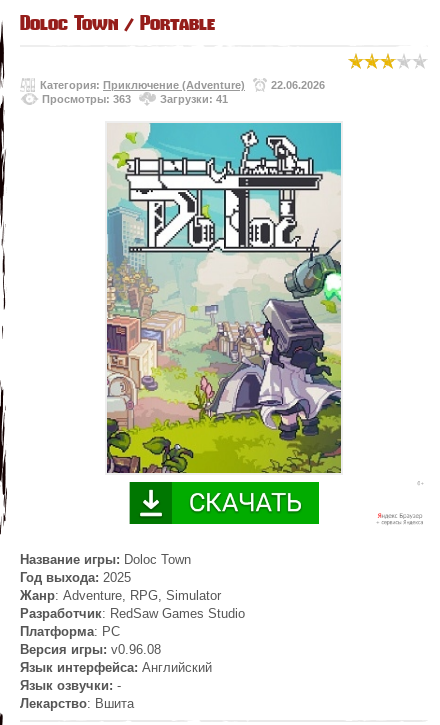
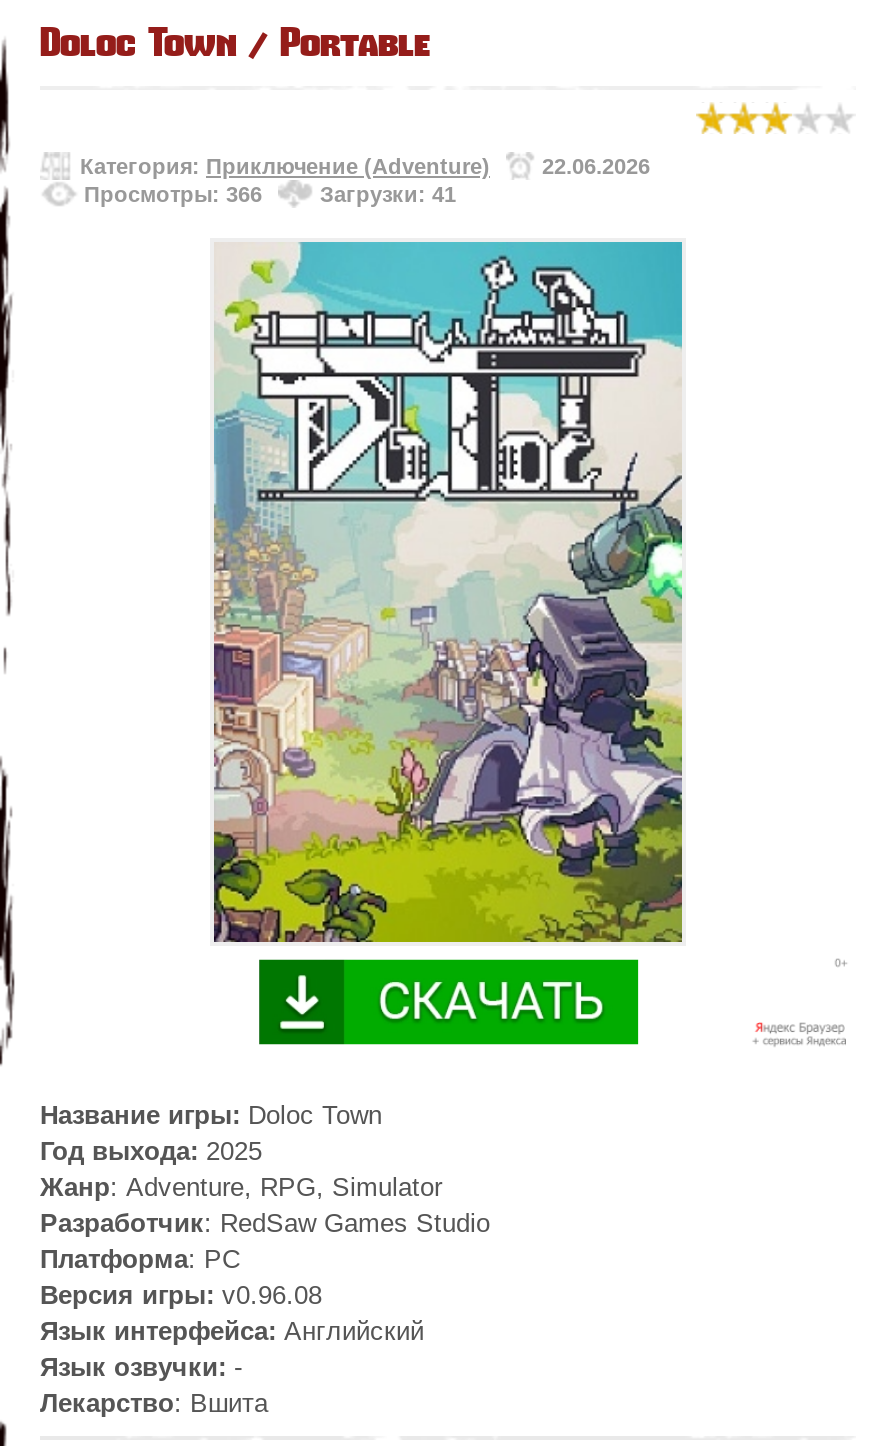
[42,93,131,105] Просмотры: 363 -> [84,182,262,206] Просмотры: 366

